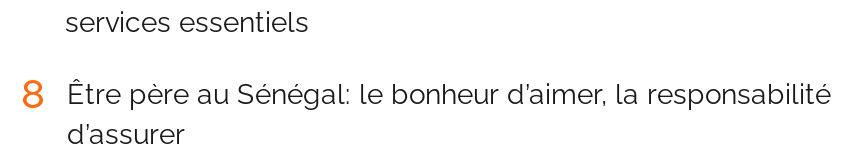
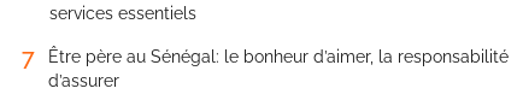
[21,70,831,118] 8 Être père au Sénégal: le bonheur d’aimer, la responsabilité -> [22,42,509,71] 7 Être père au Sénégal: le bonheur d’aimer, la responsabilité

